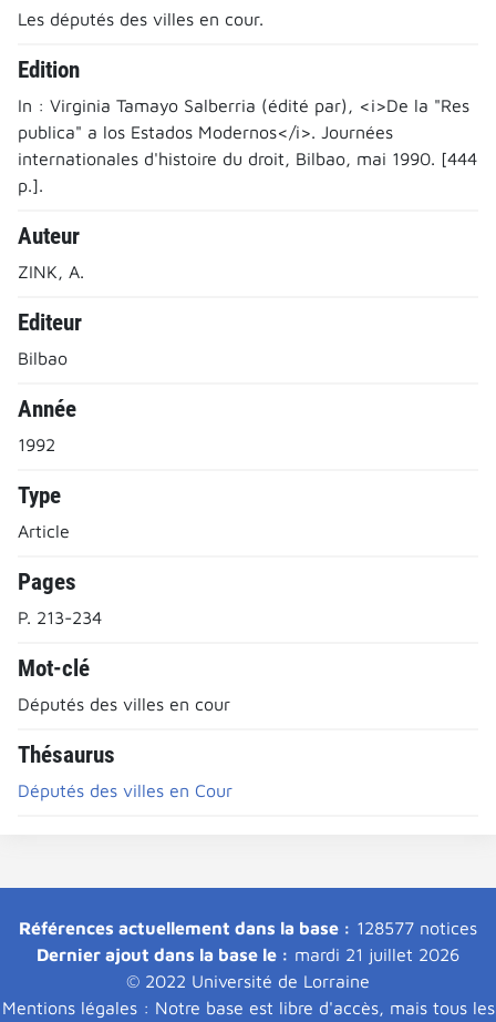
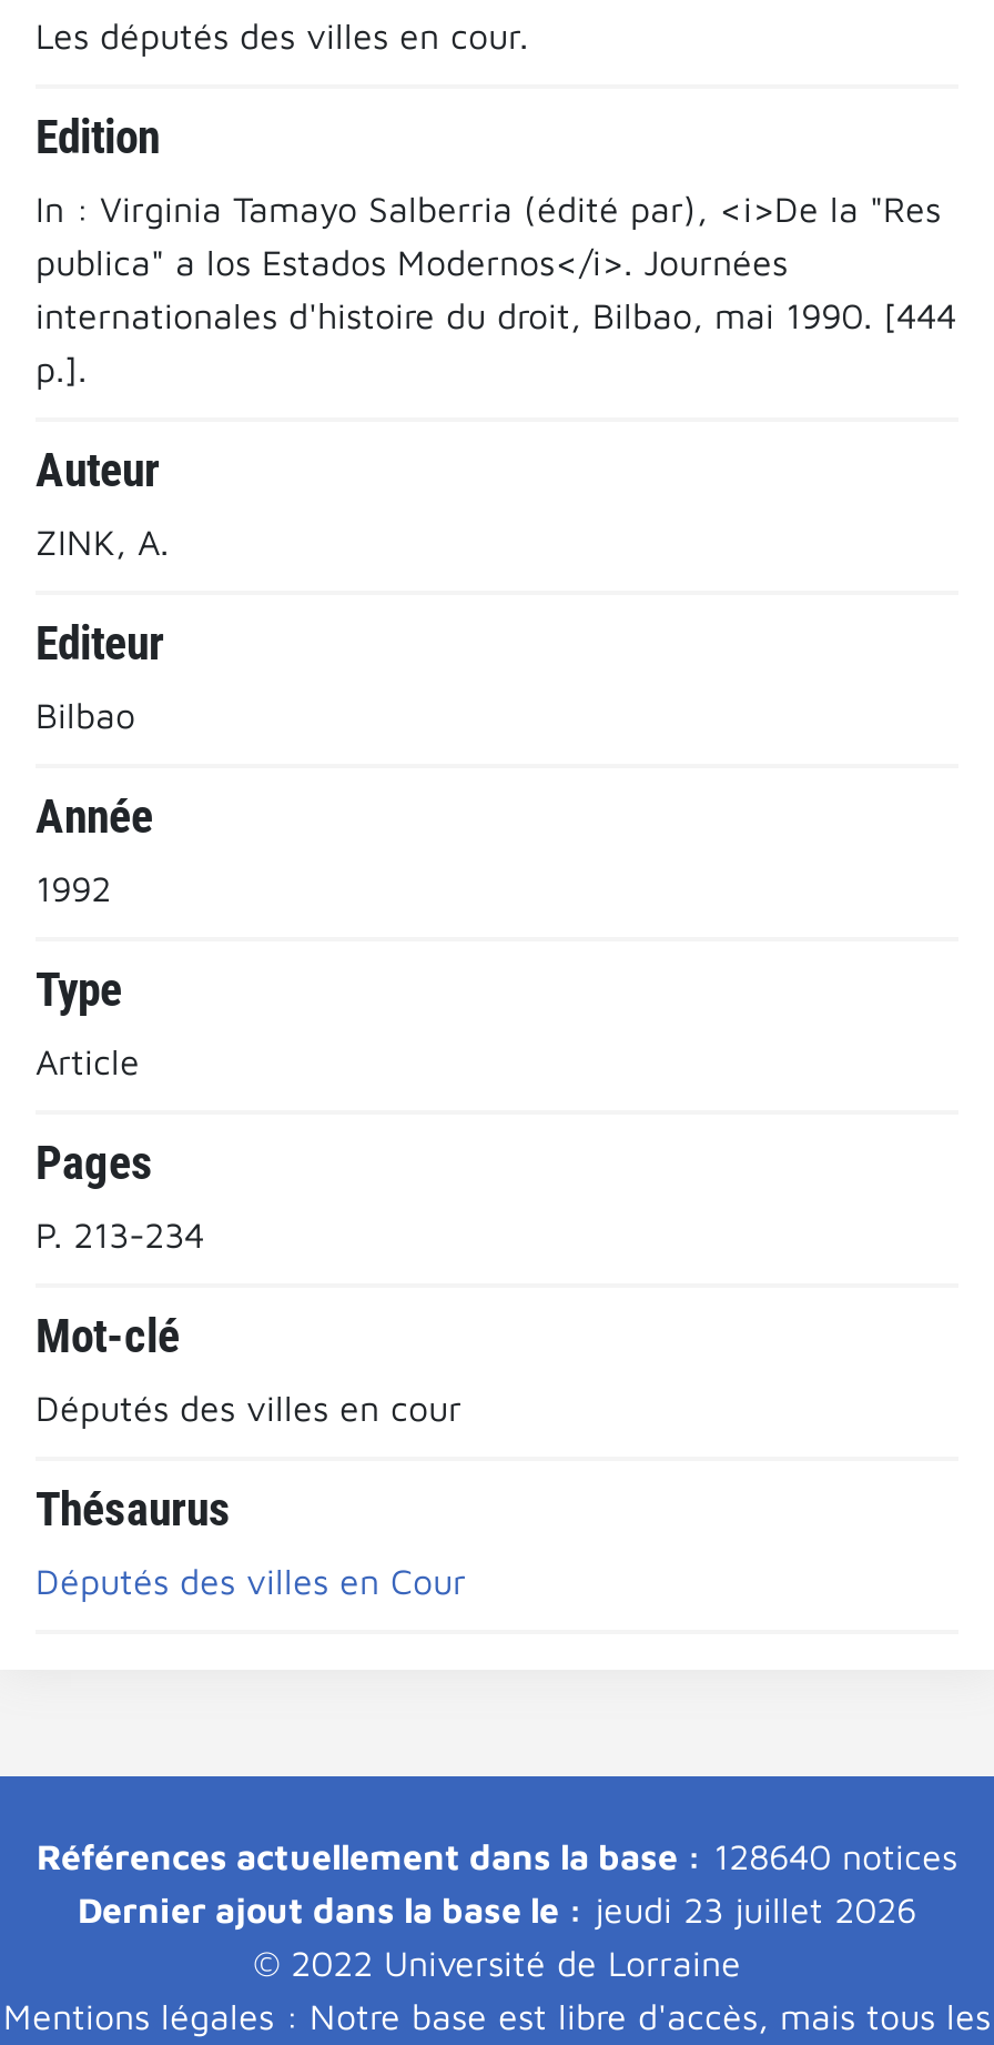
[19,917,477,937] Références actuellement dans la base : 128577 notices -> [37,1835,957,1875] Références actuellement dans la base : 128640 notices
[37,944,459,964] Dernier ajout dans la base le : mardi 21 juillet 2026 -> [78,1888,916,1928] Dernier ajout dans la base le : jeudi 23 juillet 2026

